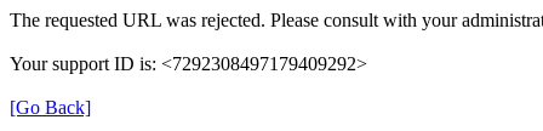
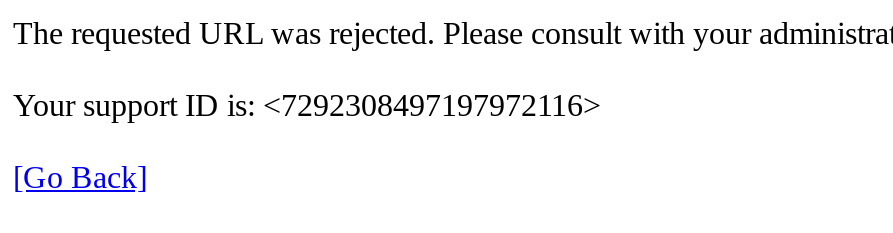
[10,53,367,74] Your support ID is: <7292308497179409292> -> [13,88,601,122] Your support ID is: <7292308497197972116>

